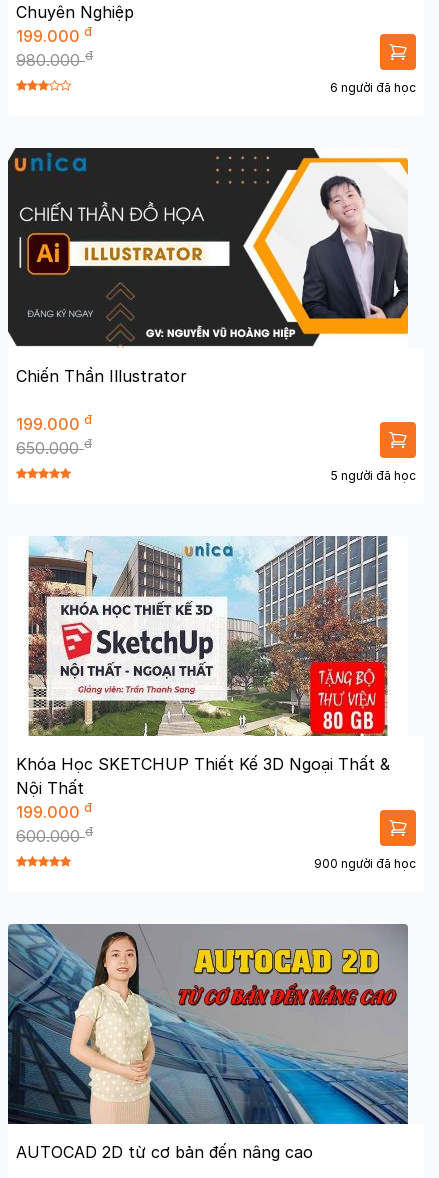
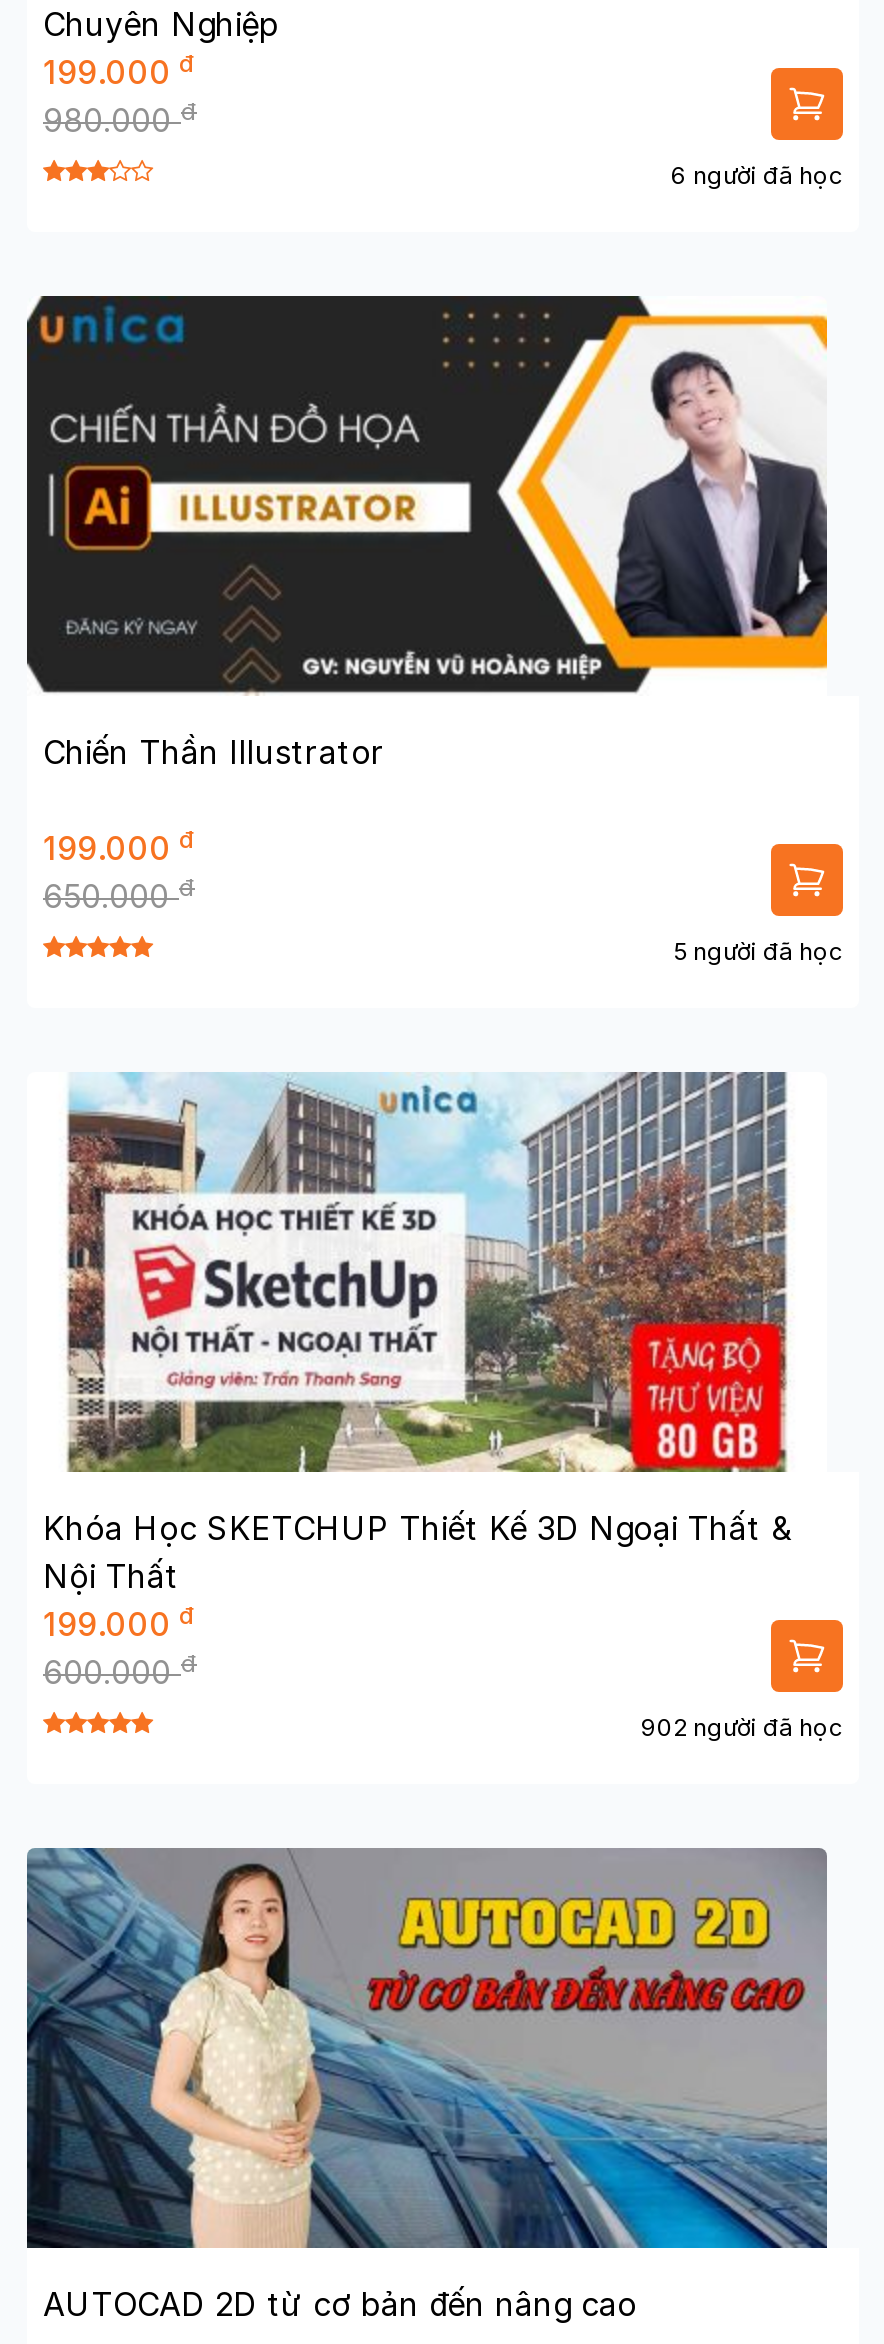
[314,856,416,871] 900 người đã học -> [641,1712,843,1742] 902 người đã học

